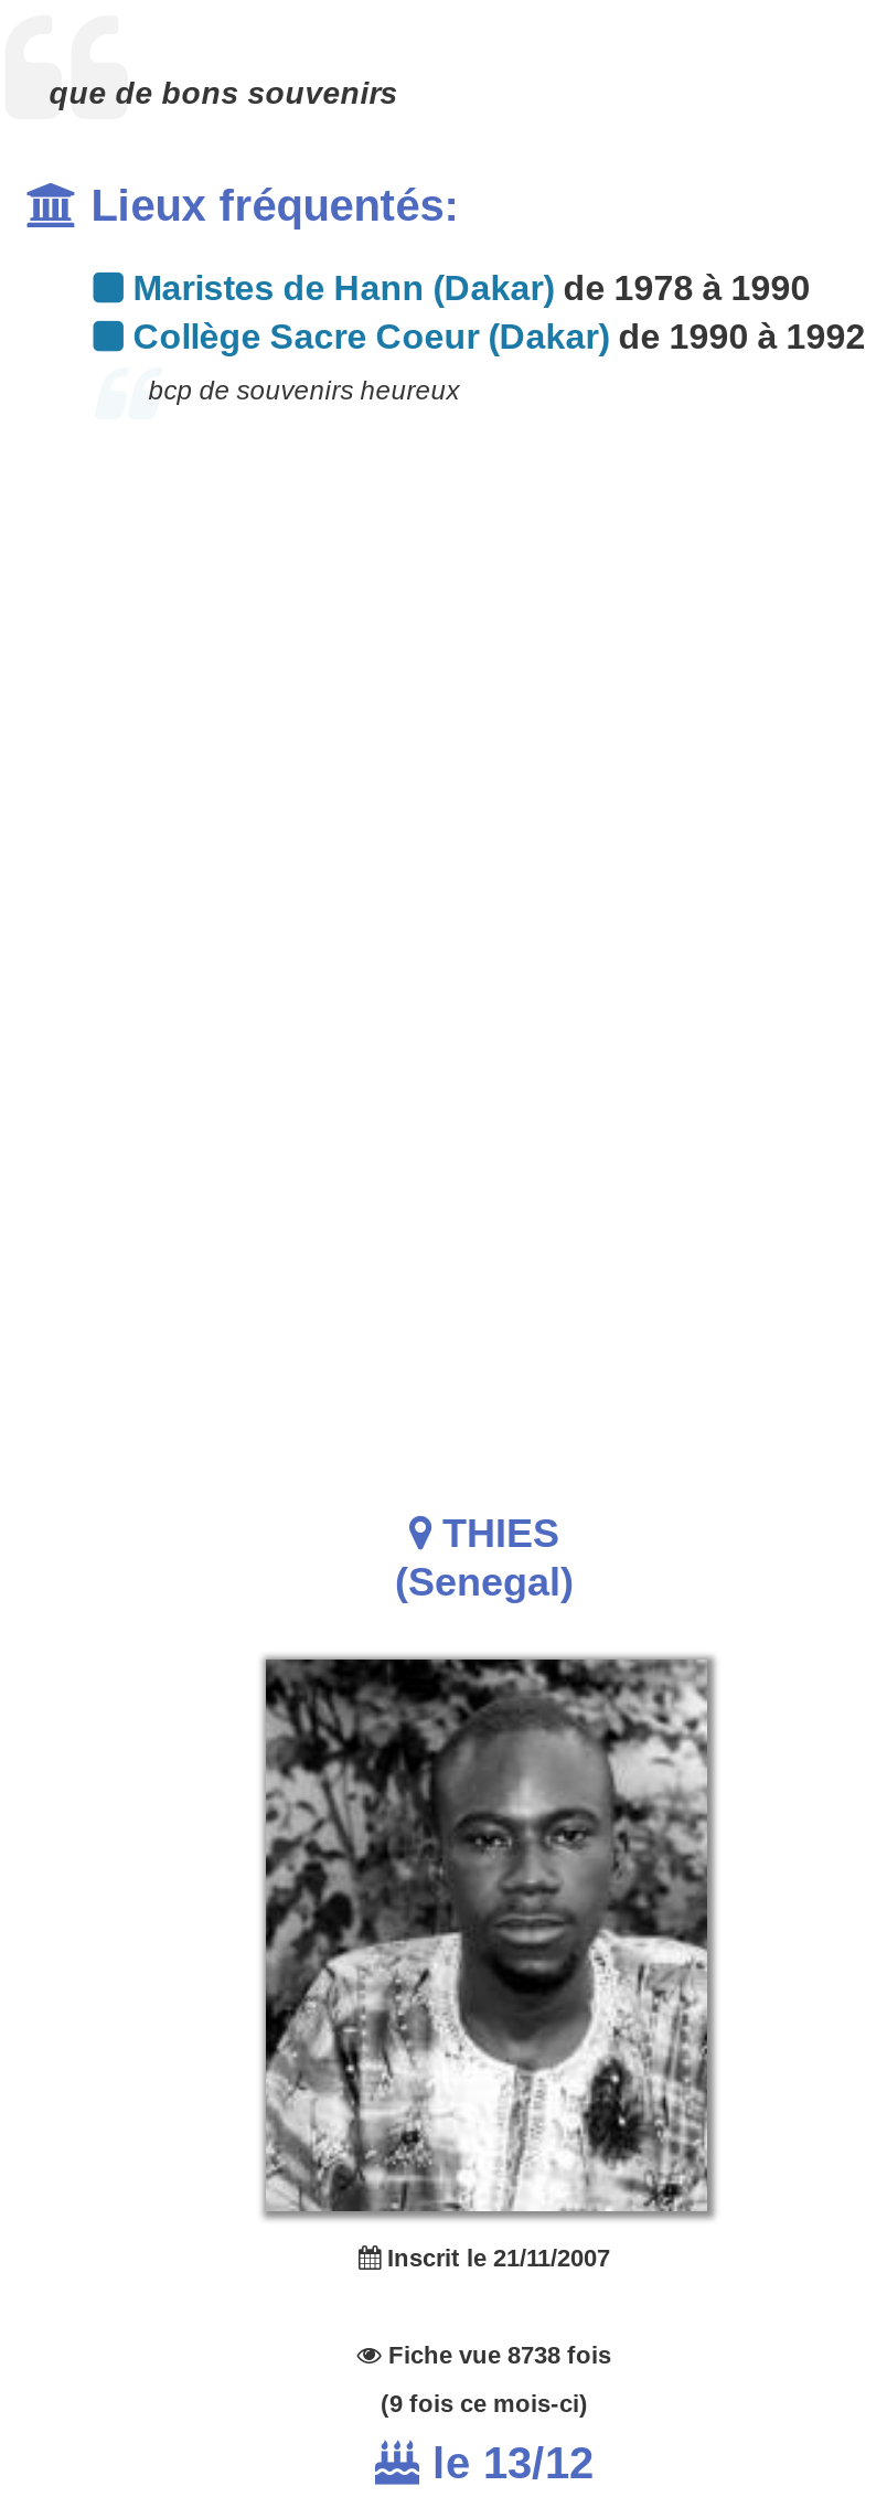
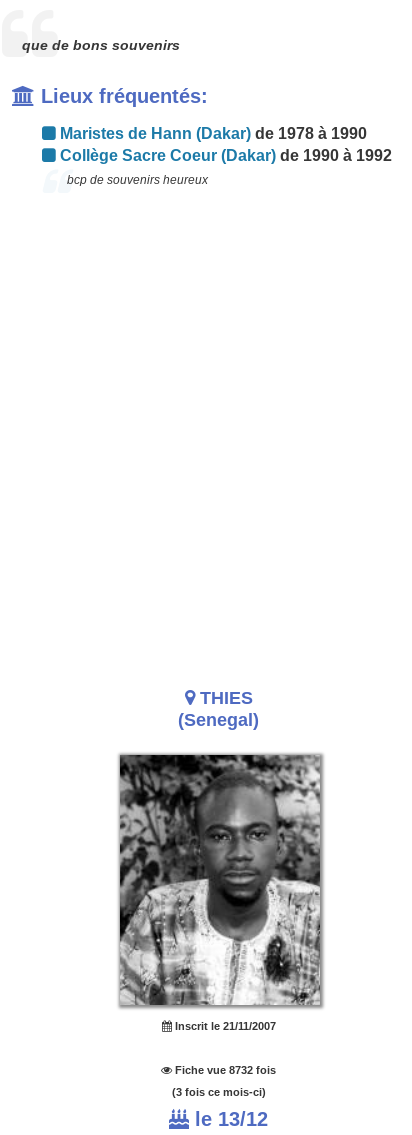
[382,2342,611,2368] Fiche vue 8738 fois -> [172,1064,276,1076] Fiche vue 8732 fois
[381,2390,588,2417] (9 fois ce mois-ci) -> [172,1086,266,1098] (3 fois ce mois-ci)

